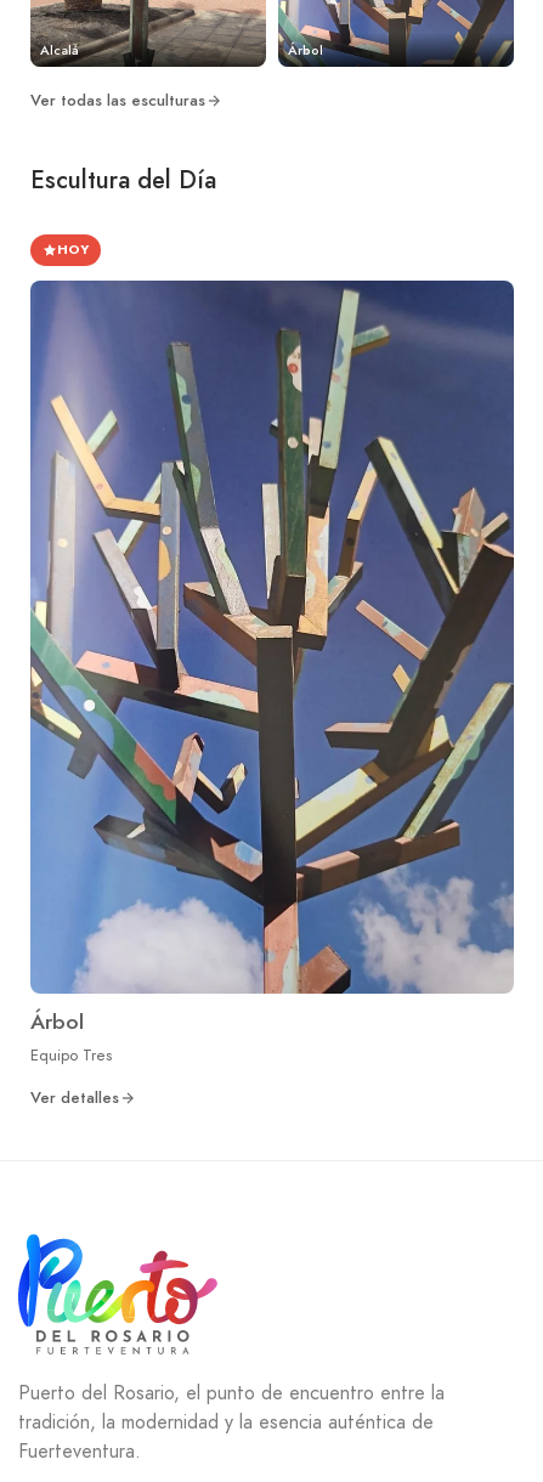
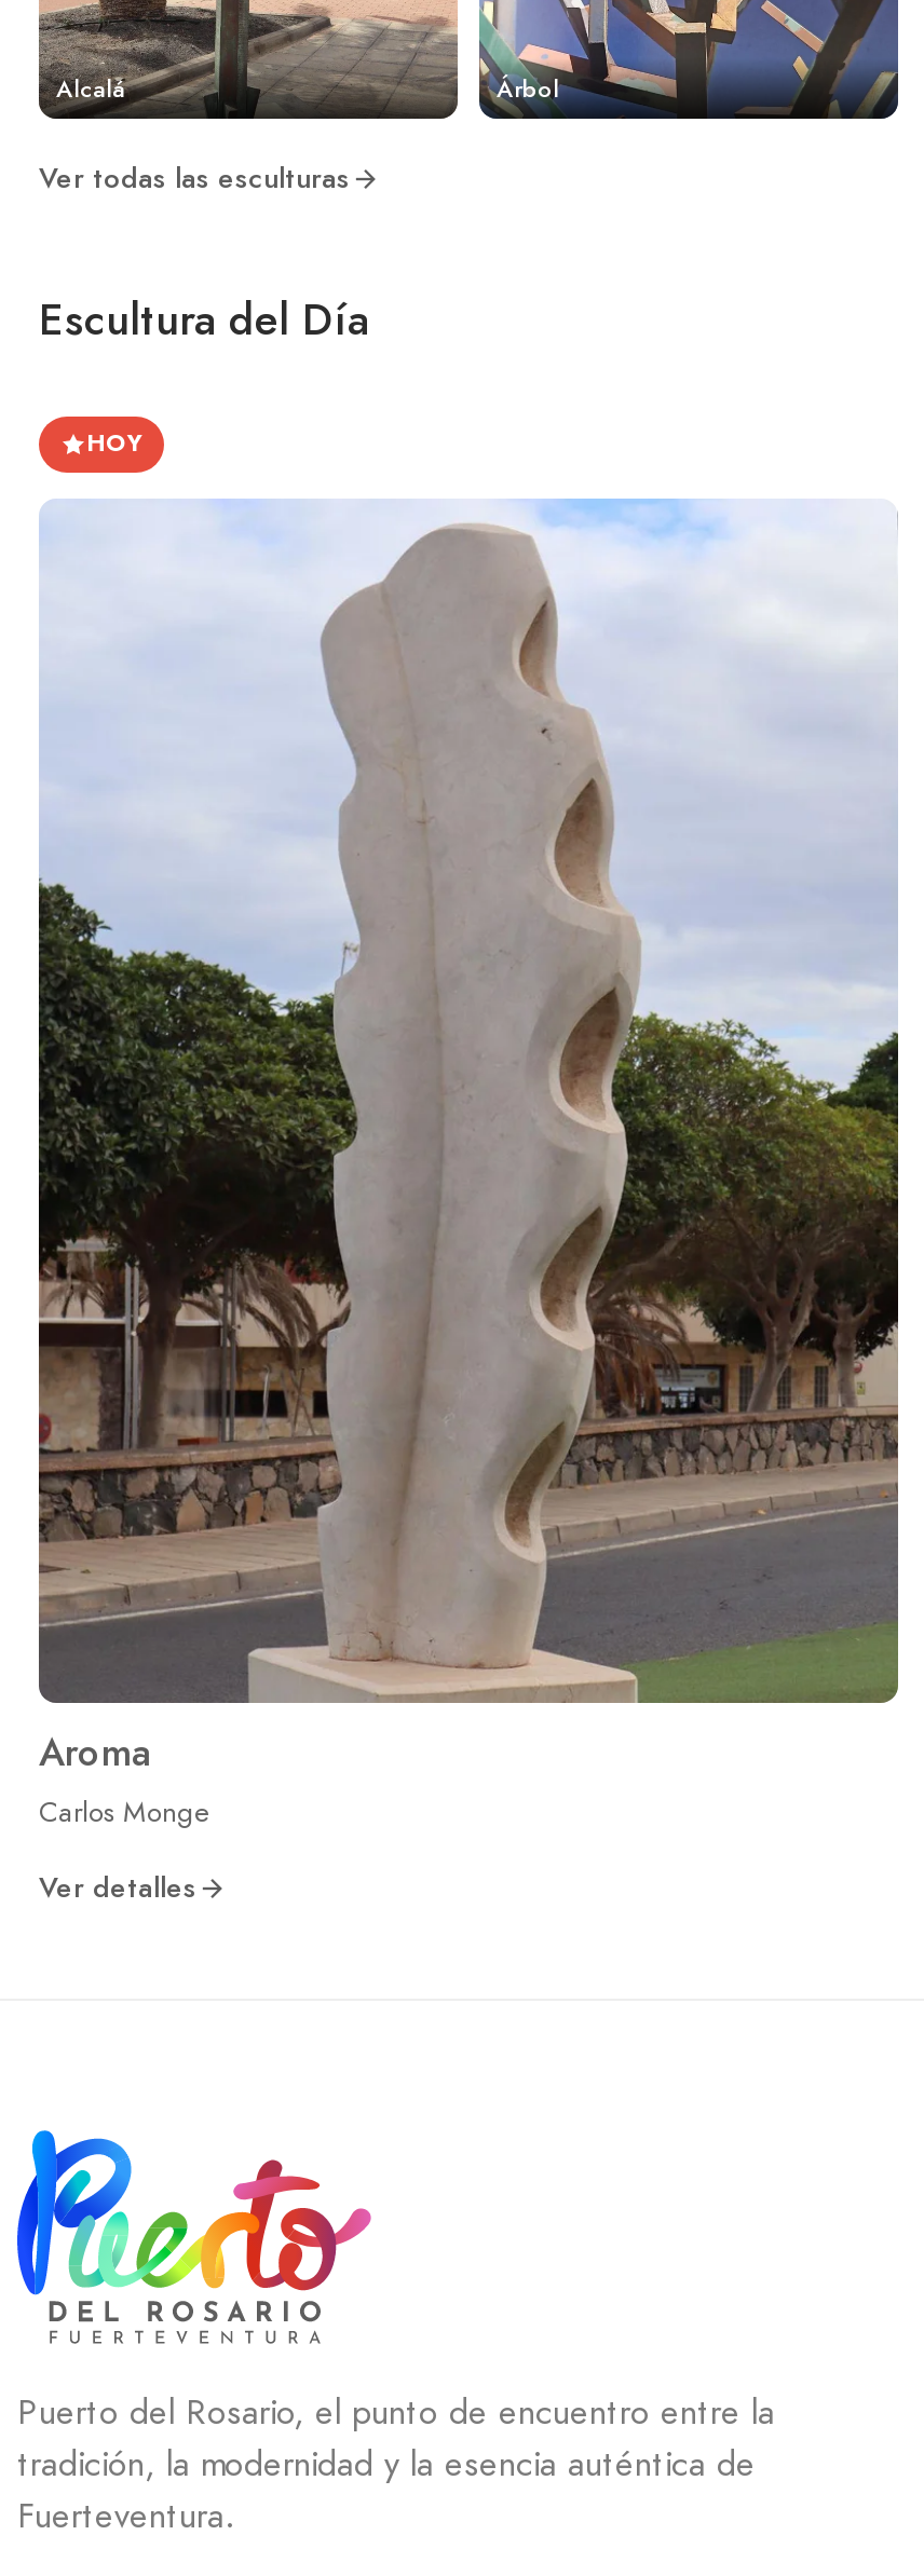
[29,279,515,1067] [image] | Árbol | Equipo Tres -> [37,499,900,1834] [image] | Aroma | Carlos Monge

